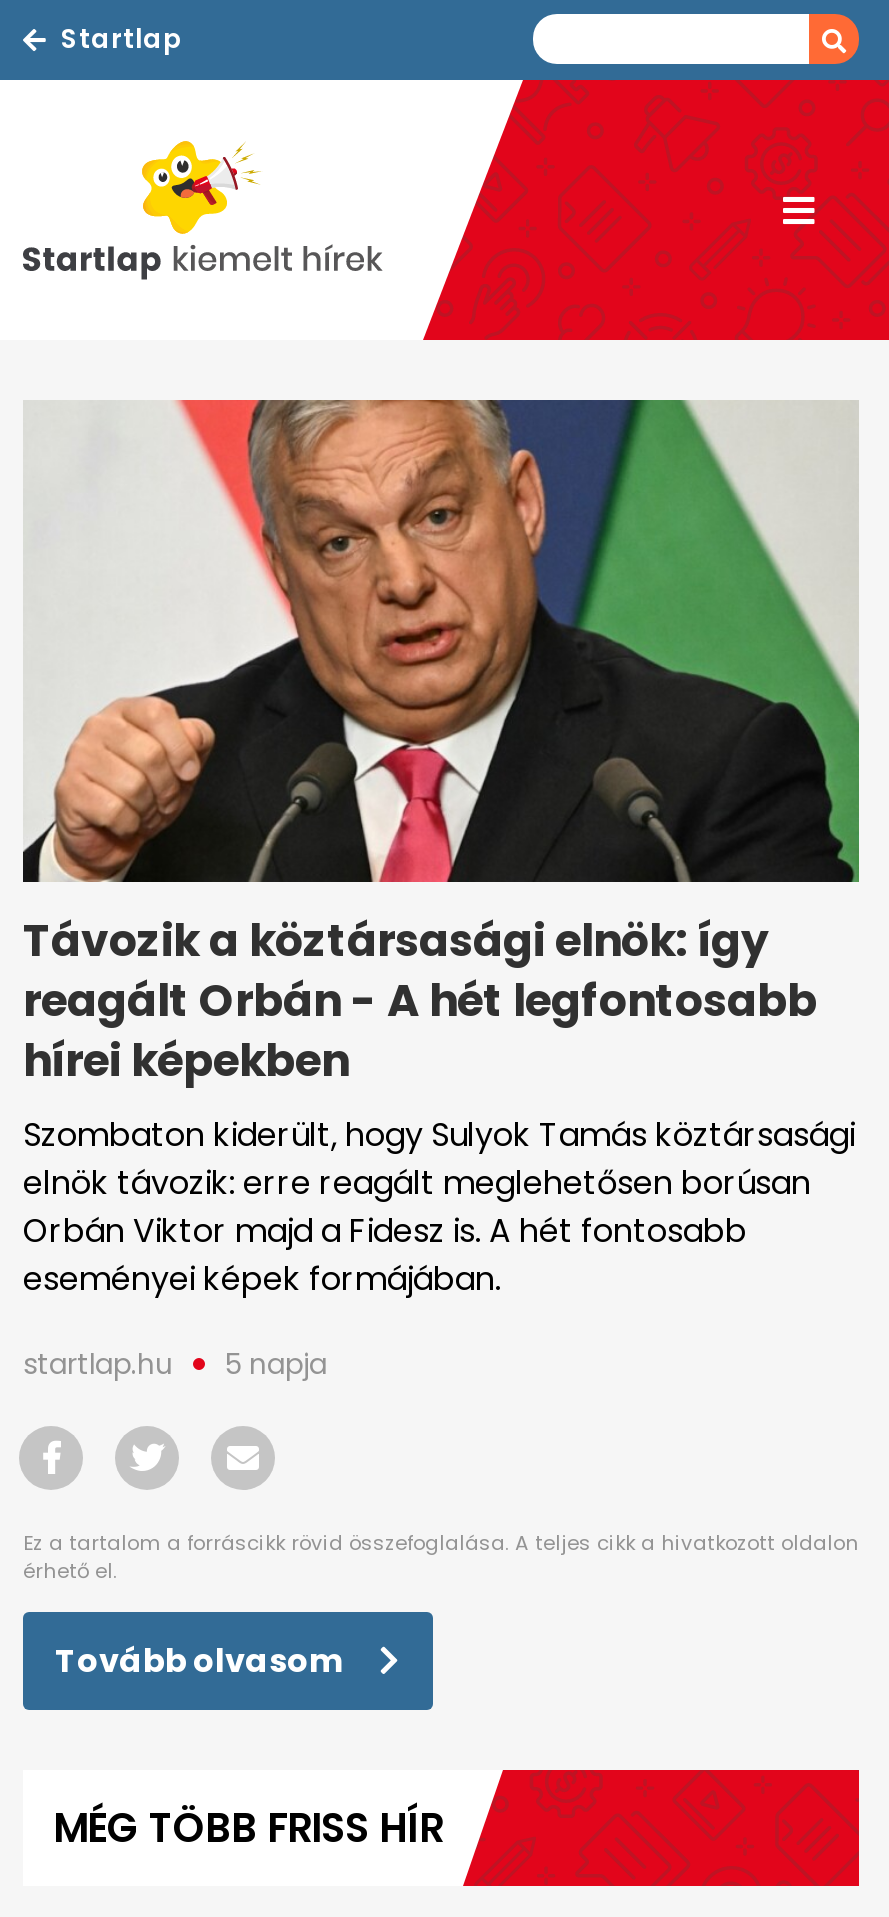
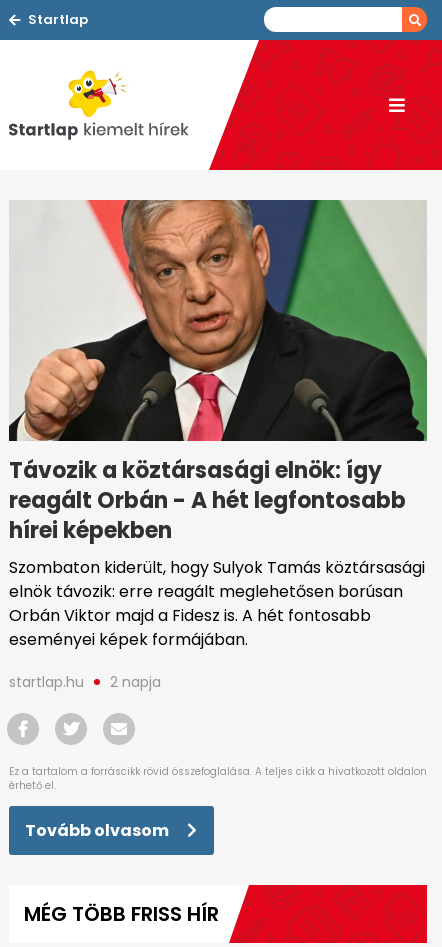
[23,1344,327,1384] startlap.hu 5 napja -> [9,672,161,692] startlap.hu 2 napja

